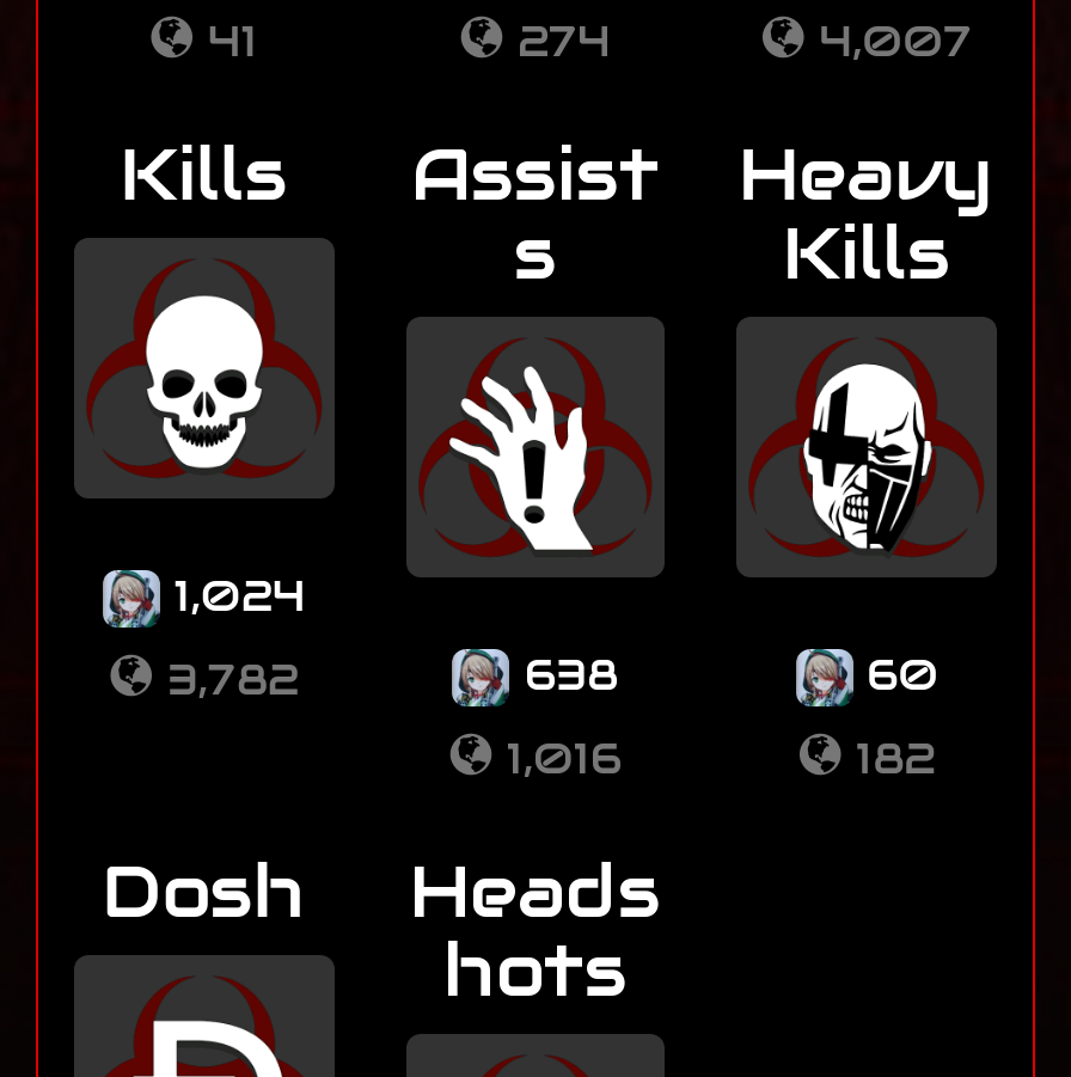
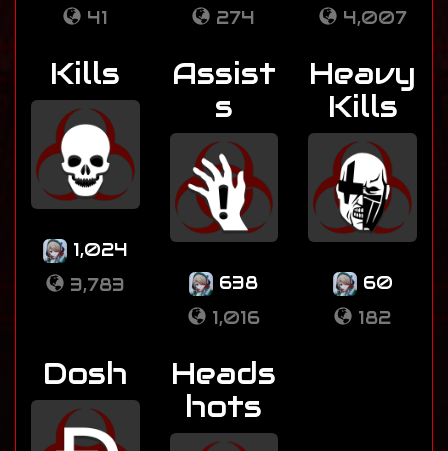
[153,651,298,706] 3,782 -> [64,273,125,296] 3,783

